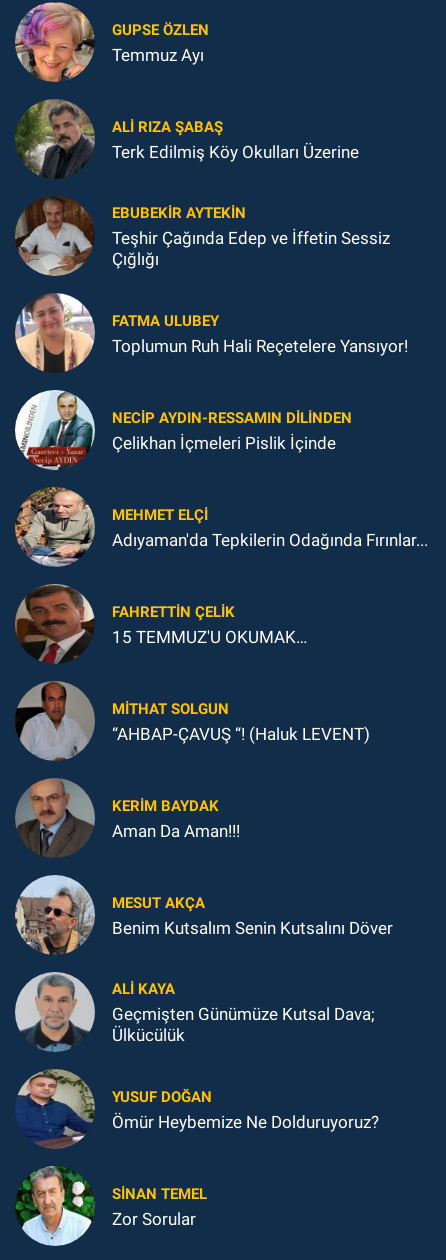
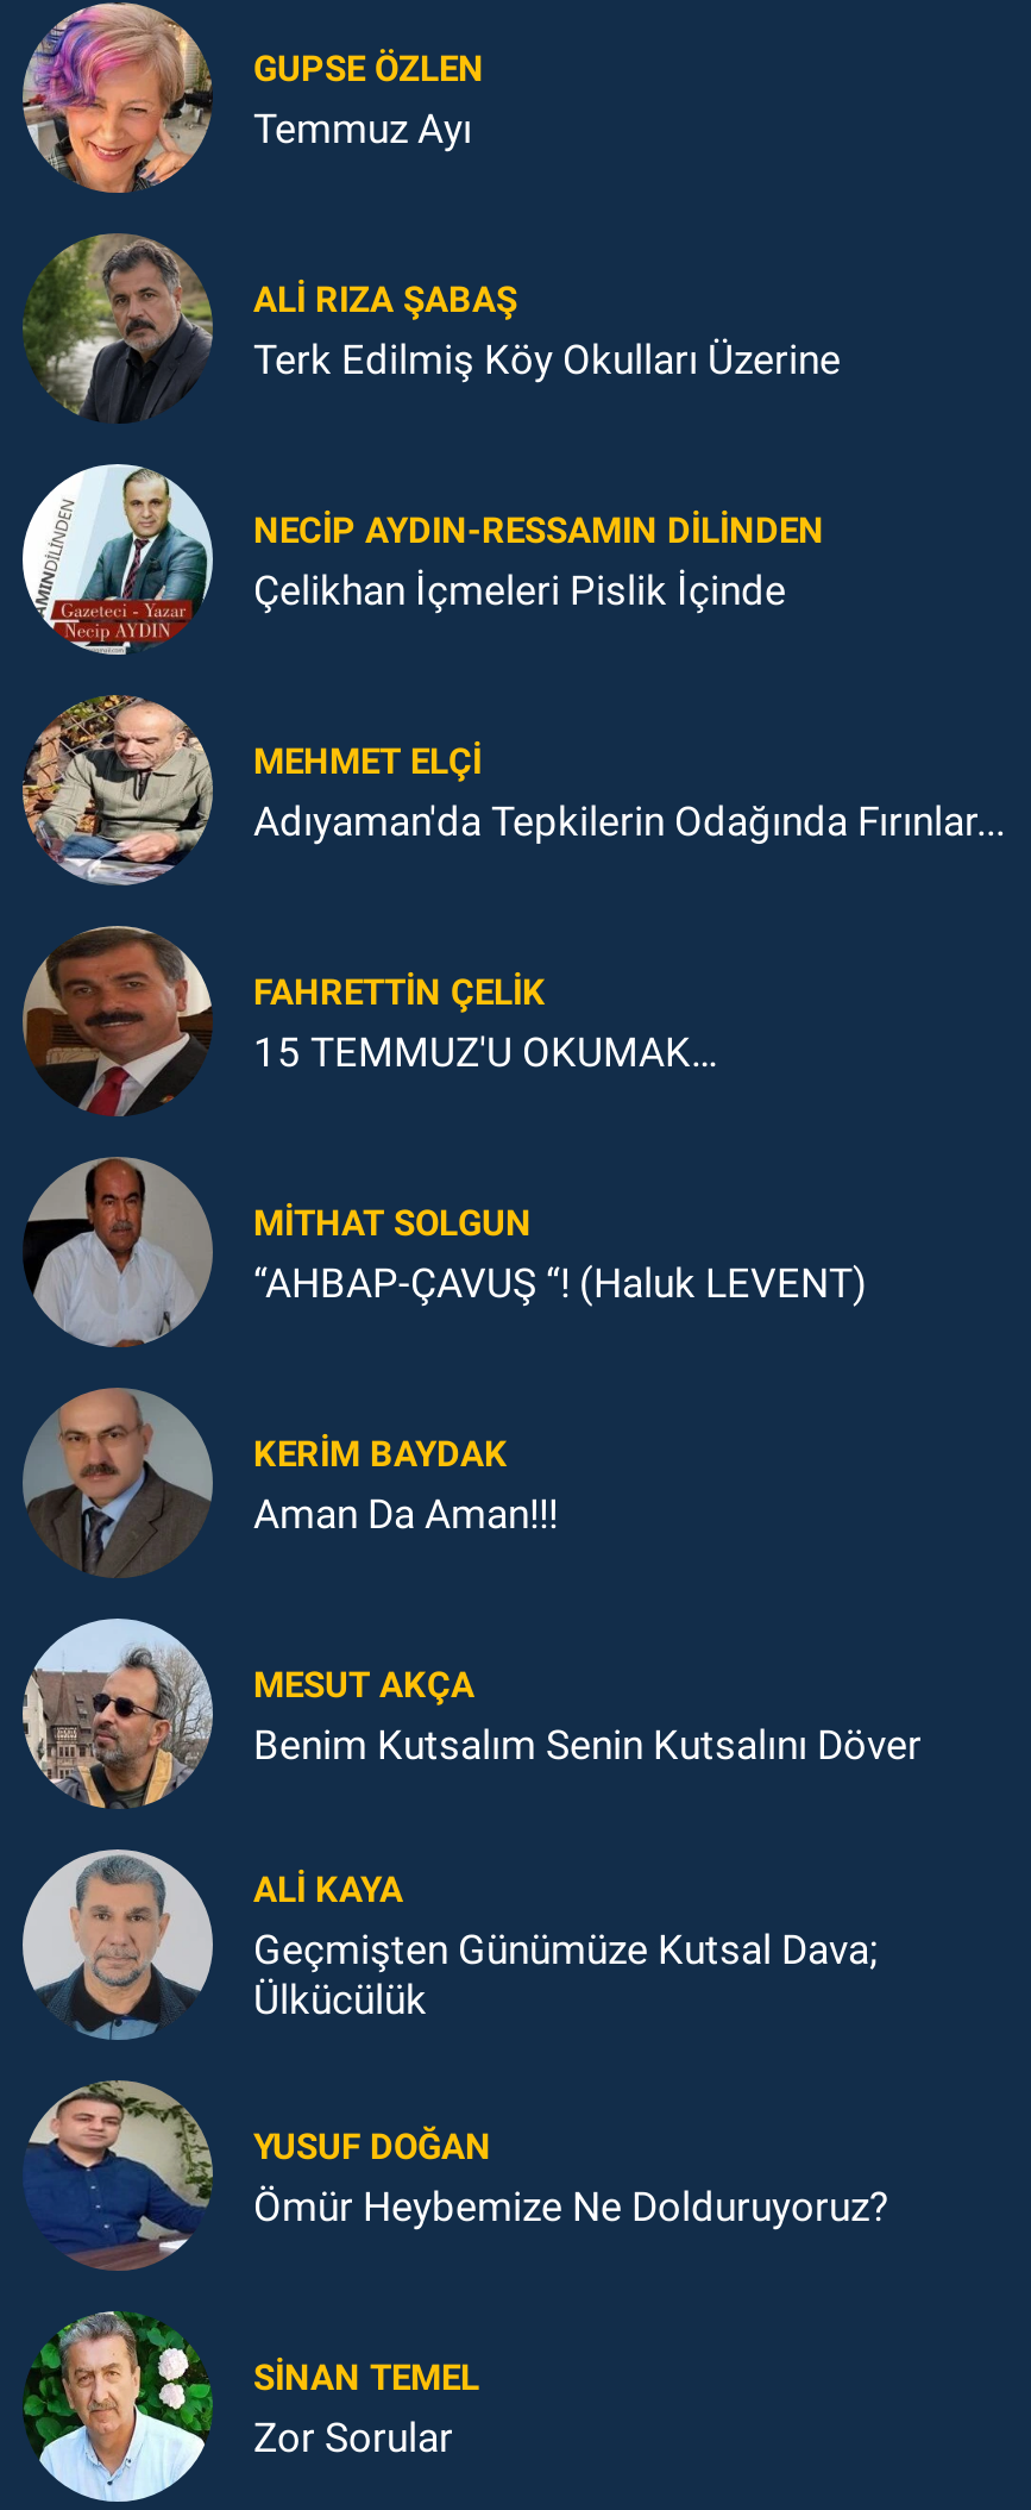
[15,196,408,356] [image] | EBUBEKIR AYTEKIN | Teşhir Çağında Edep ve İffetin Sessiz | Çığlığı | FATMA ULUBEY | Toplumun Ruh Hali Reçetelere Yansıyor! -> none
[15,293,94,371] [image] -> none

